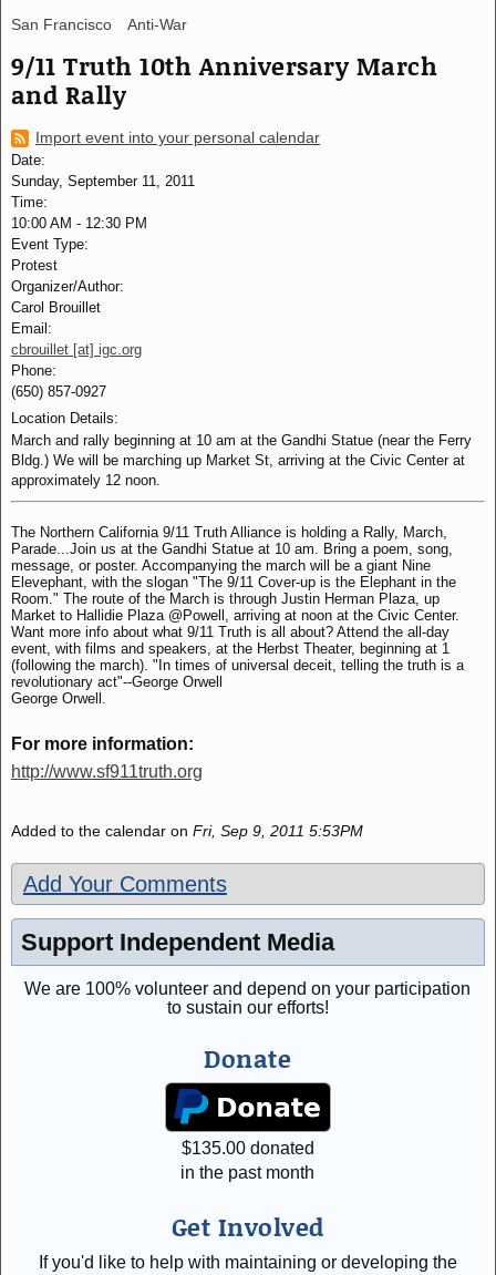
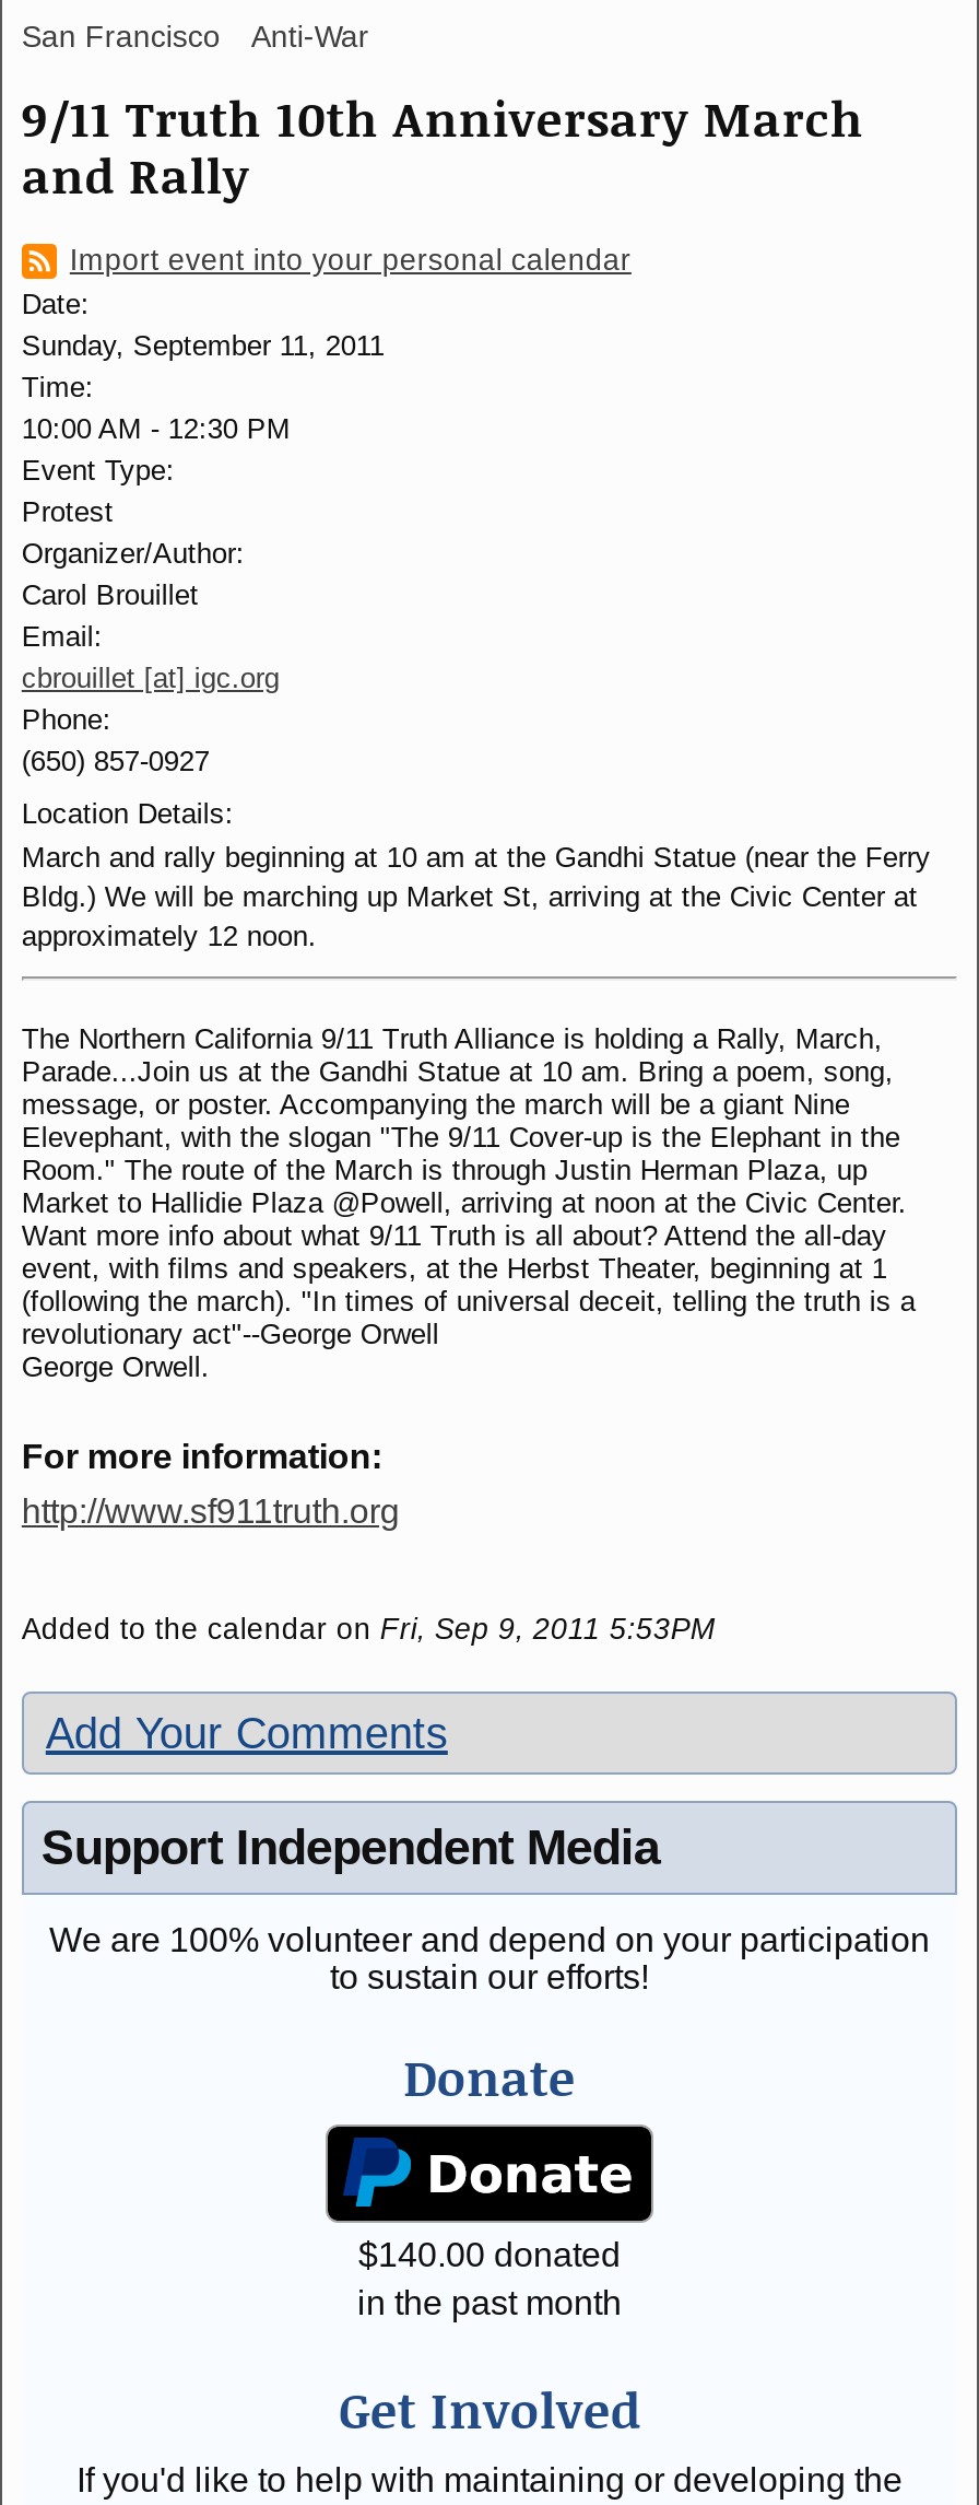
[182,1138,314,1157] $135.00 donated -> [358,2235,621,2273] $140.00 donated

